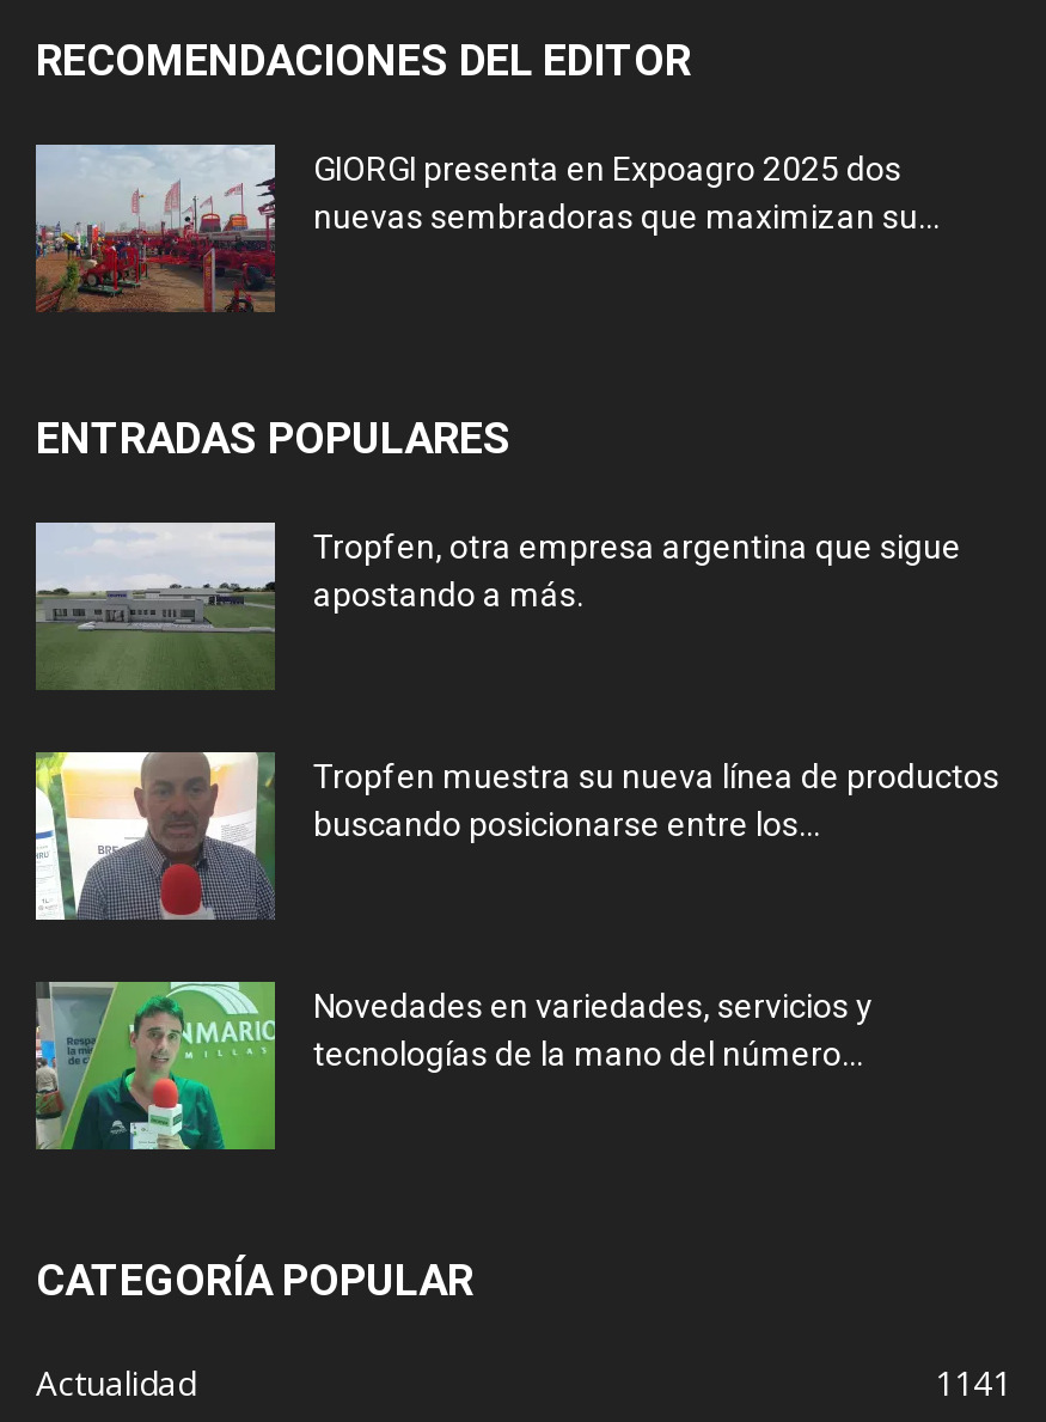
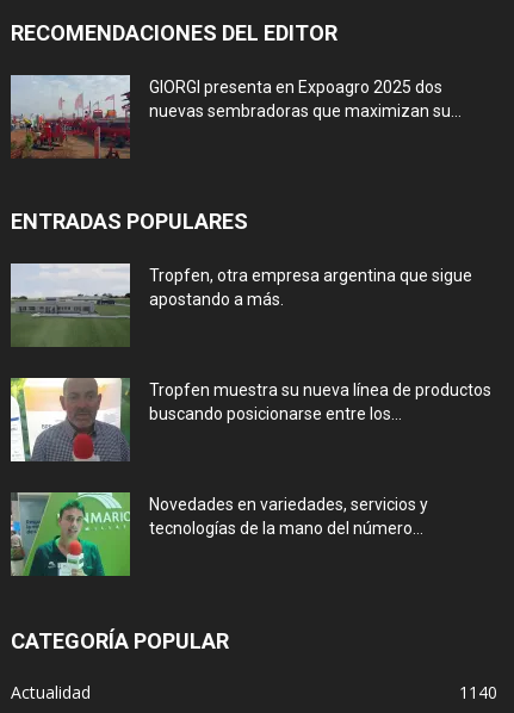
[935,1359,1011,1405] 1141 -> [459,680,497,703] 1140

